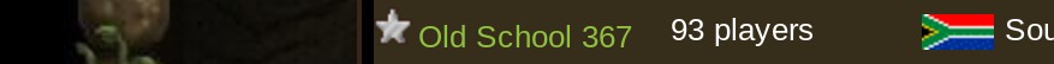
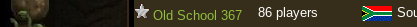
[418,12,815,55] Old School 367 93 players -> [152,5,317,23] Old School 367 86 players

